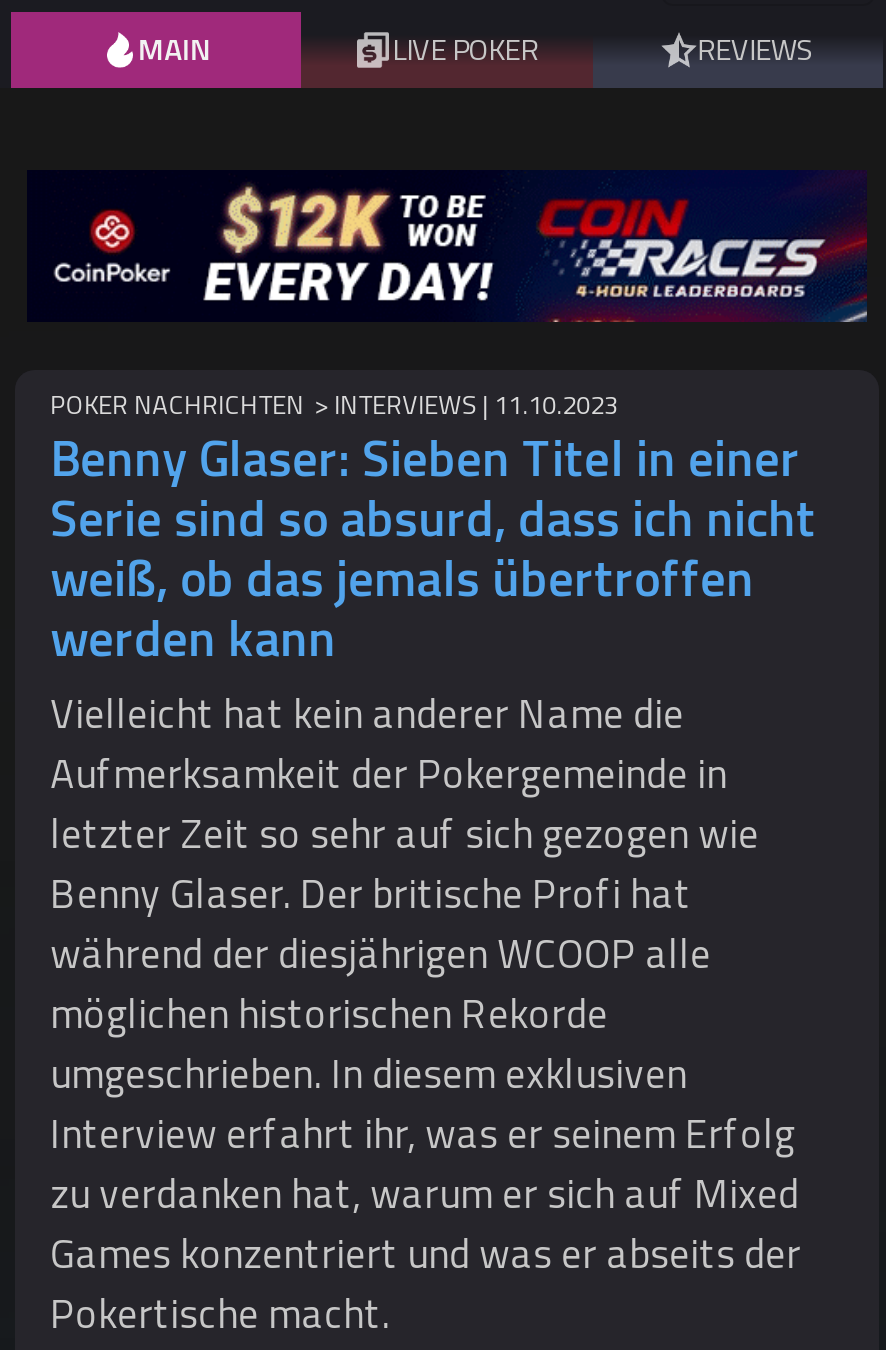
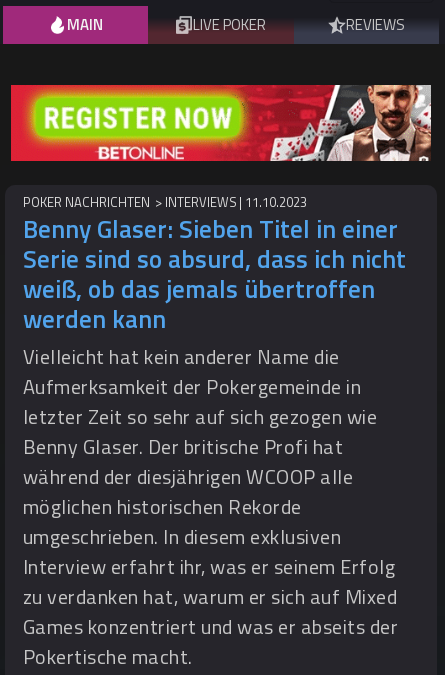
[27,170,869,324] [image] -> [10,84,432,162] [image]

